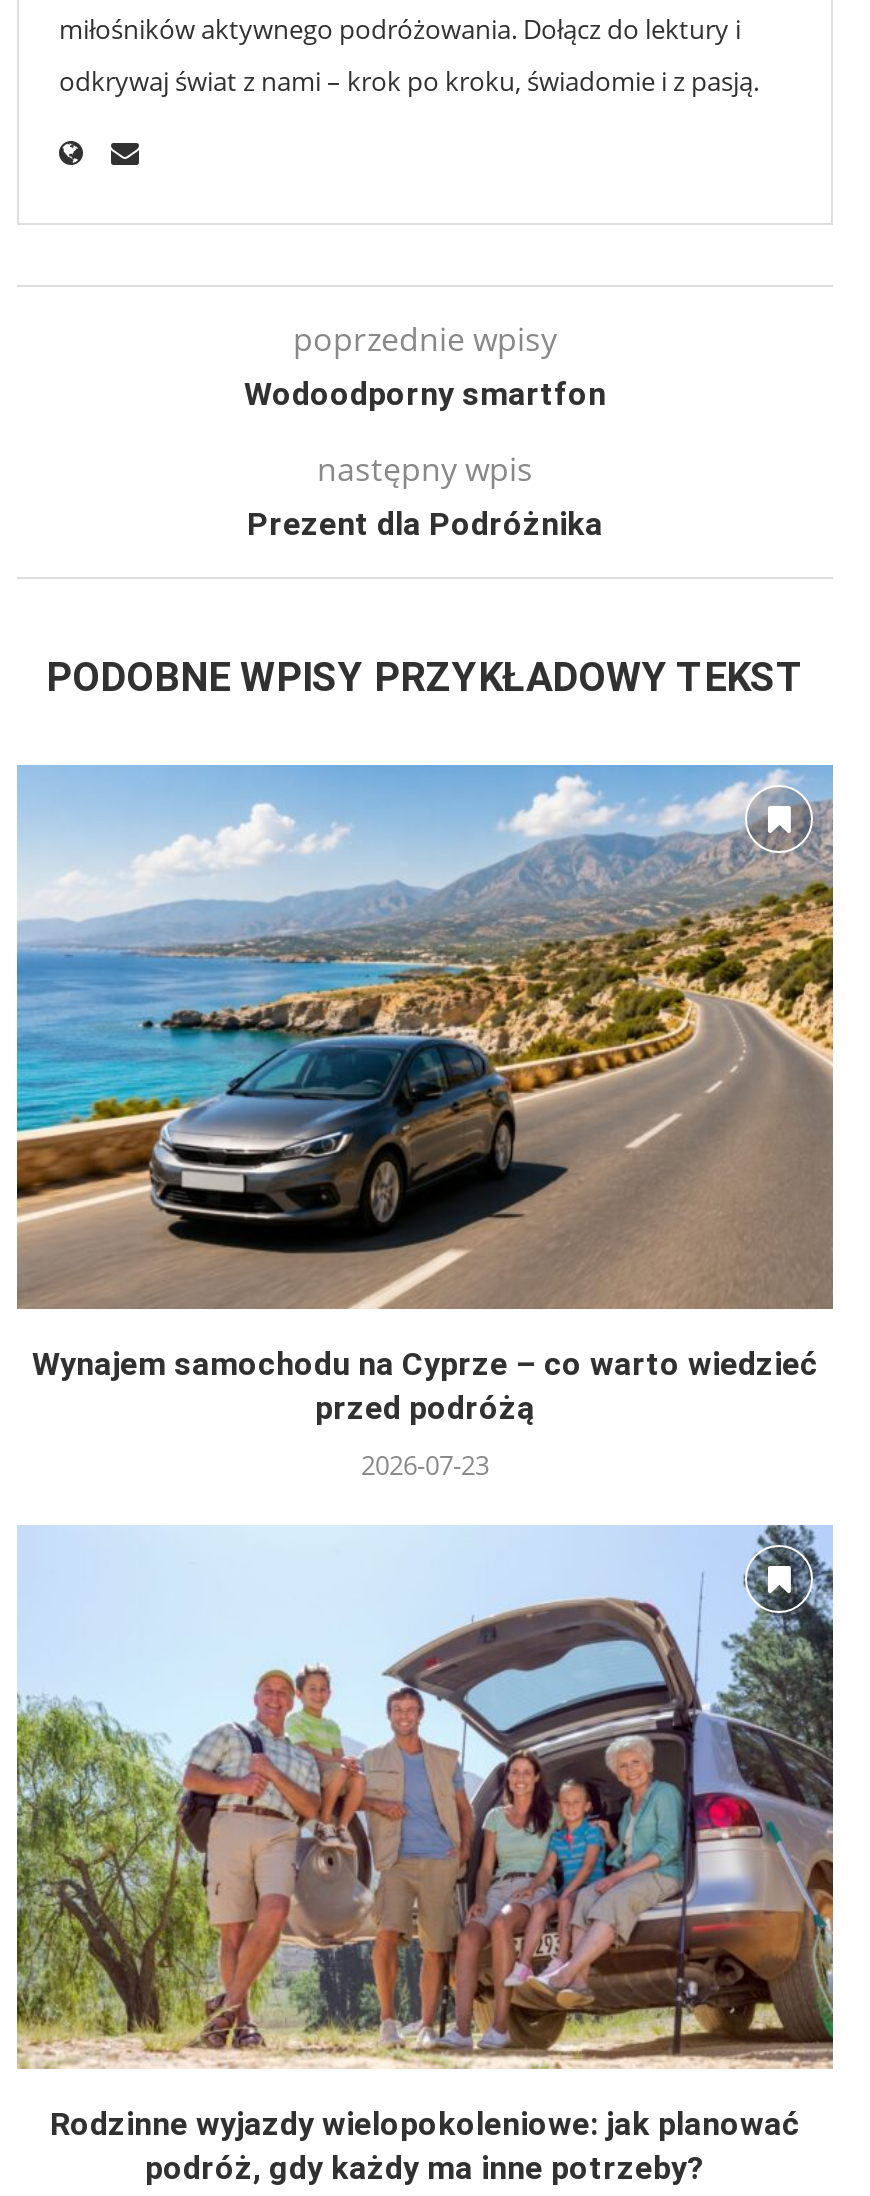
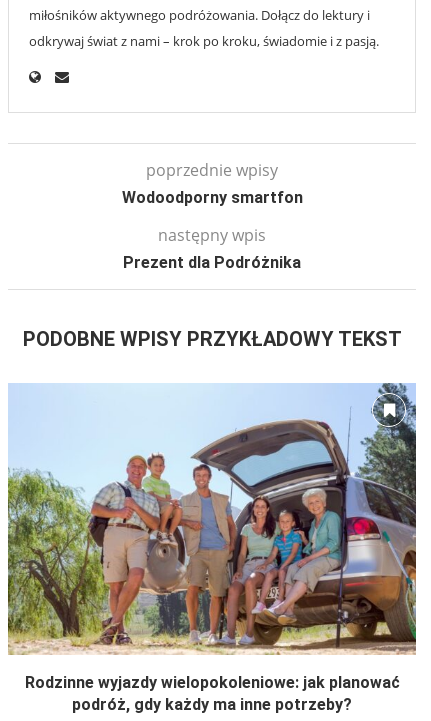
[15,764,835,1482] [image] | Wynajem samochodu na Cyprze – co warto wiedzieć | przed podróżą | 2026-07-23 -> none

